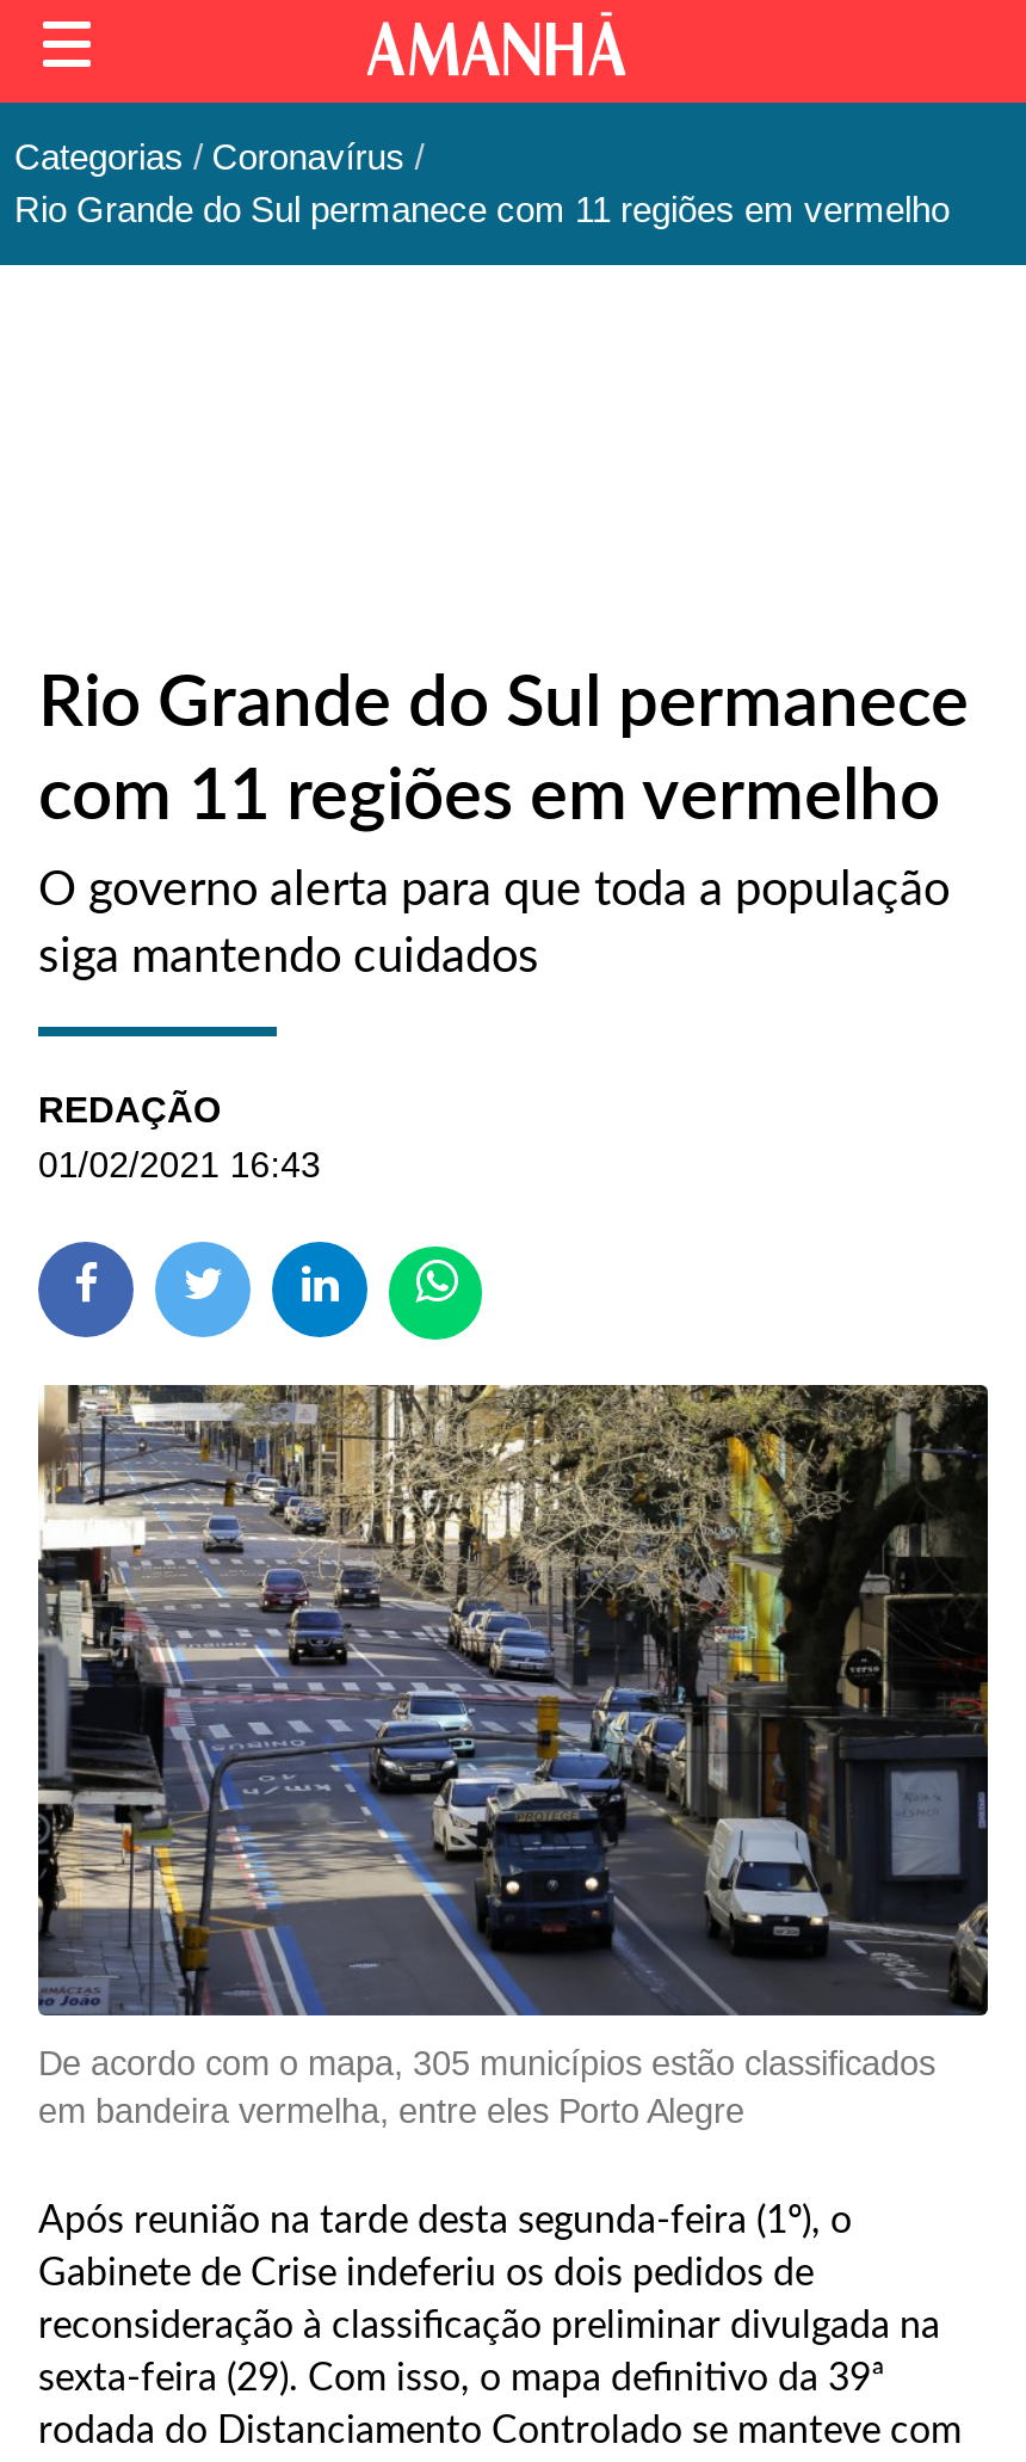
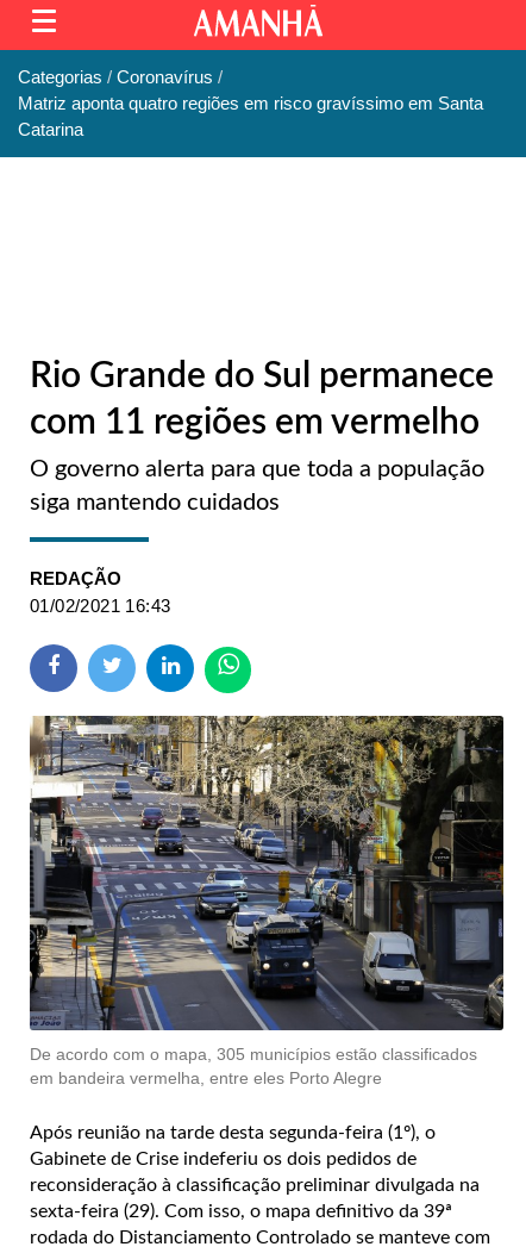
[14,189,950,230] Rio Grande do Sul permanece com 11 regiões em vermelho -> [18,93,483,140] Matriz aponta quatro regiões em risco gravíssimo em Santa | Catarina

